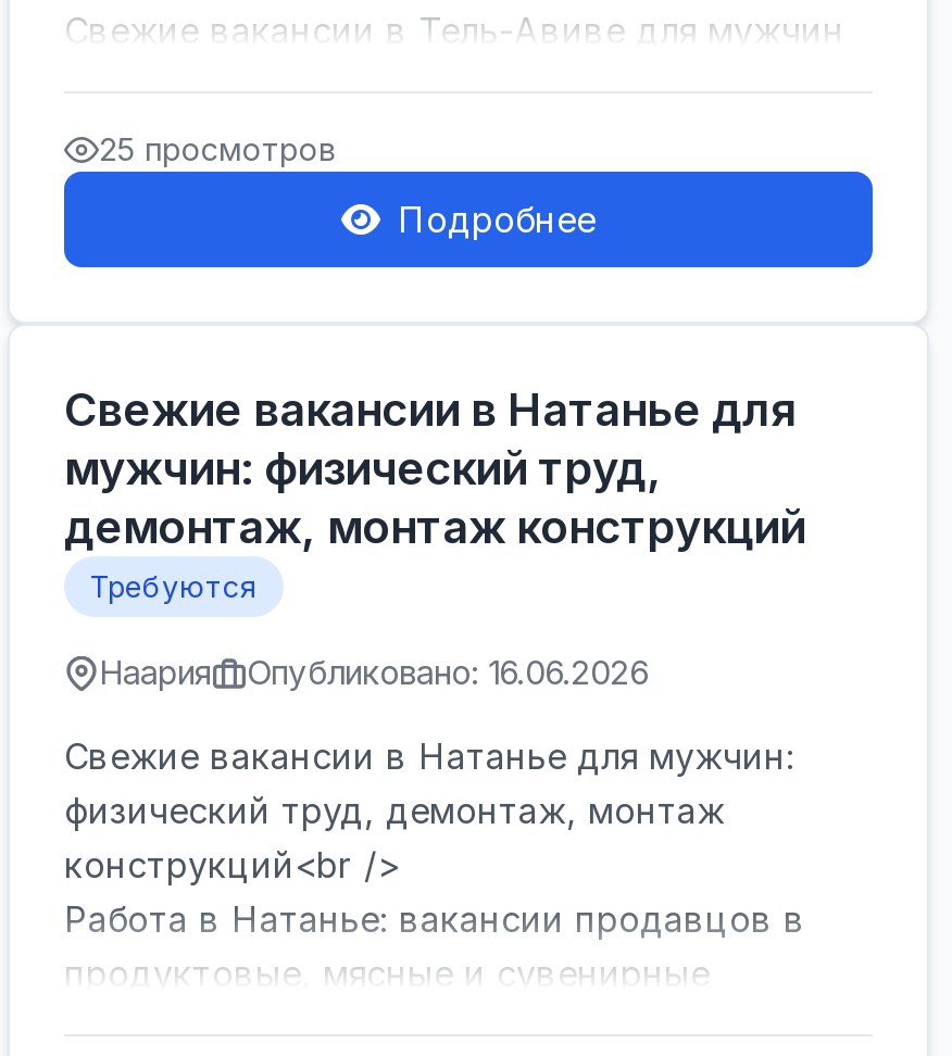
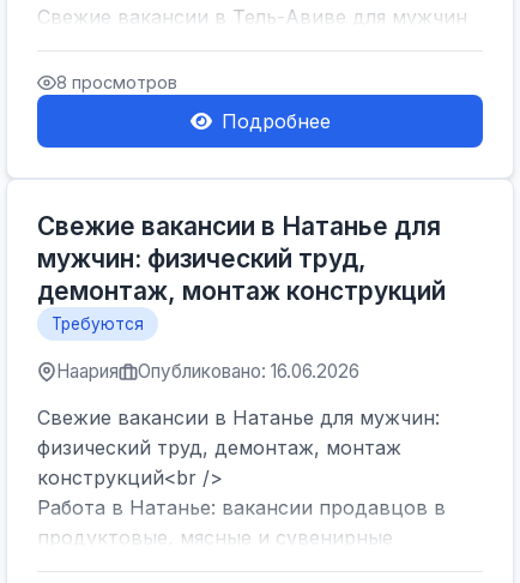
[99,130,336,167] 25 просмотров -> [56,72,177,92] 8 просмотров

